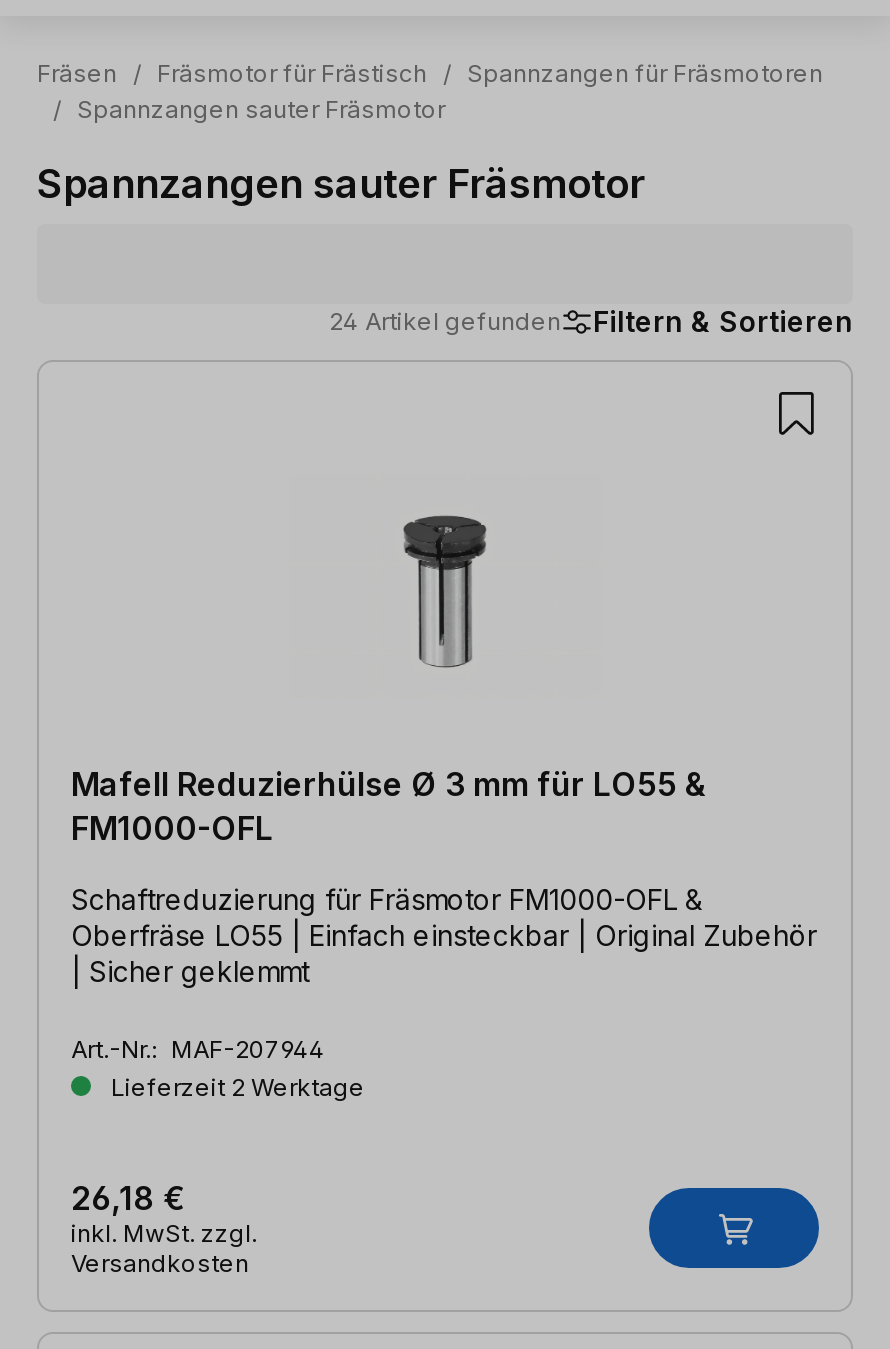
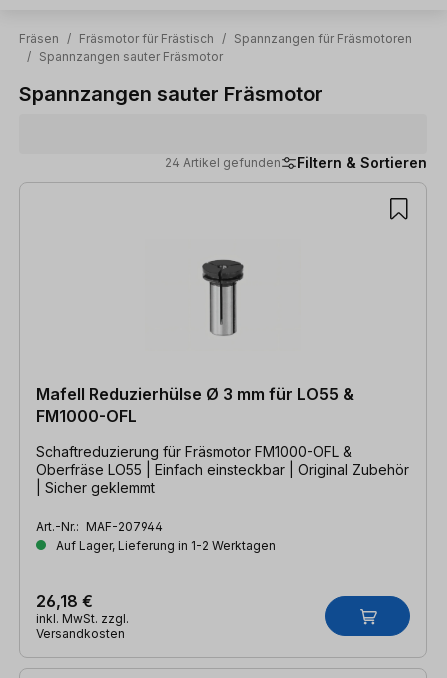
[105,1072,365,1102] Lieferzeit 2 Werktage -> [53,538,276,553] Auf Lager, Lieferung in 1-2 Werktagen

